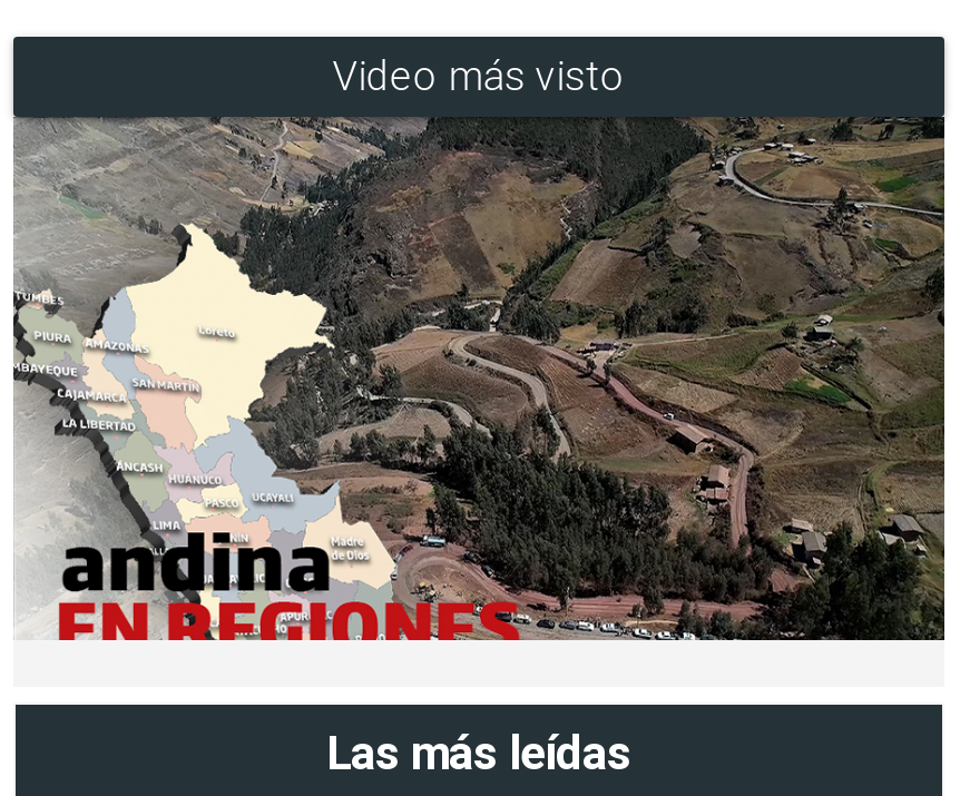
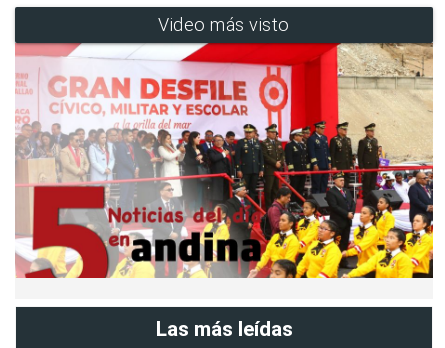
[11,117,947,642] [image] -> [15,42,434,279] [image]

